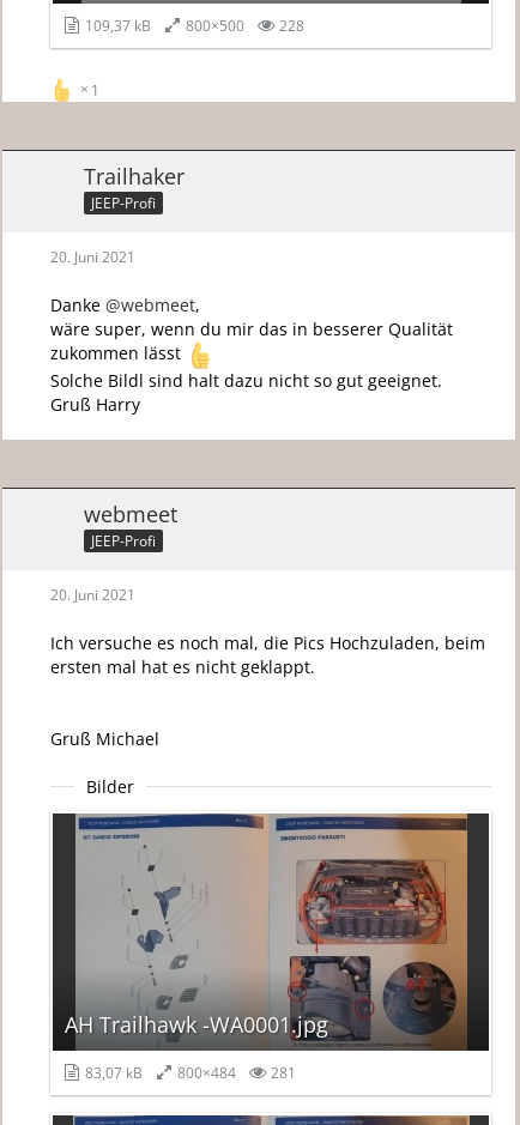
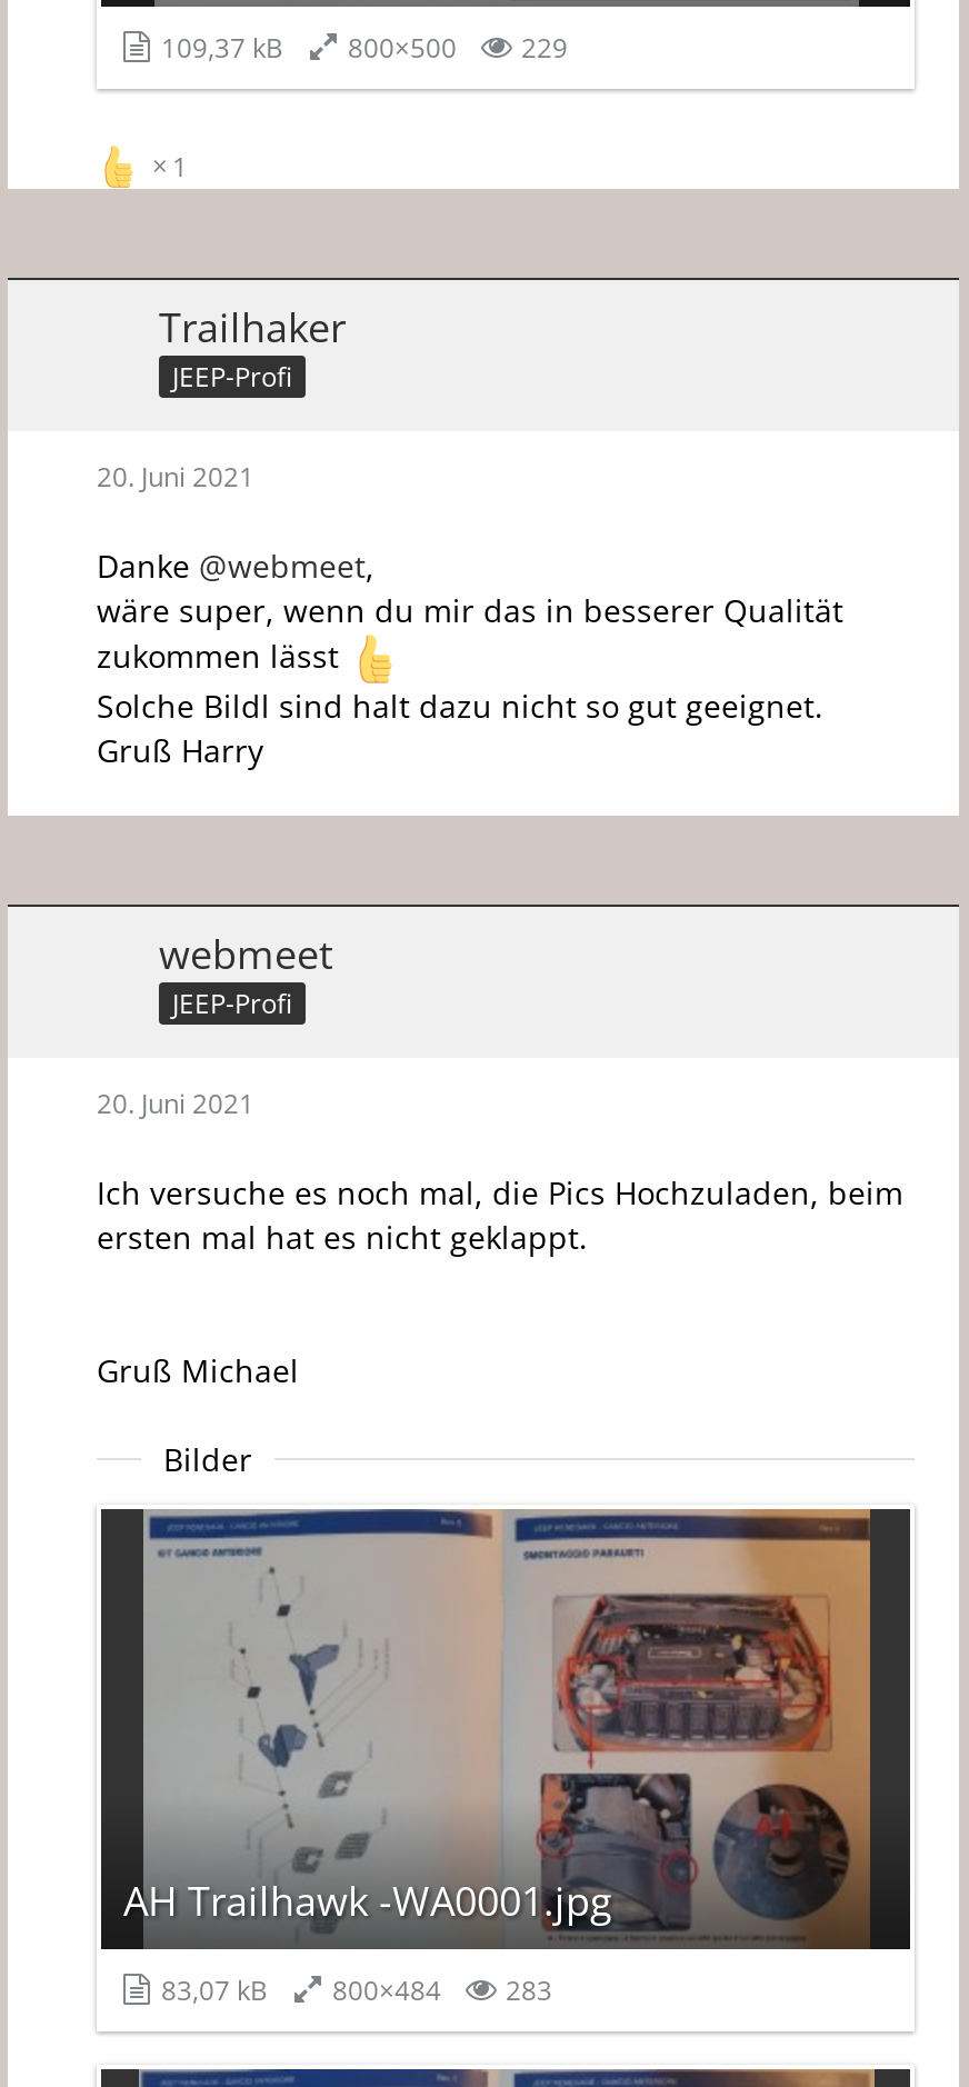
[81,15,304,35] 109,37 kB 800×500 228 -> [154,28,568,66] 109,37 kB 800×500 229
[81,1062,296,1083] 83,07 kB 800×484 281 -> [154,1971,552,2008] 83,07 kB 800×484 283

